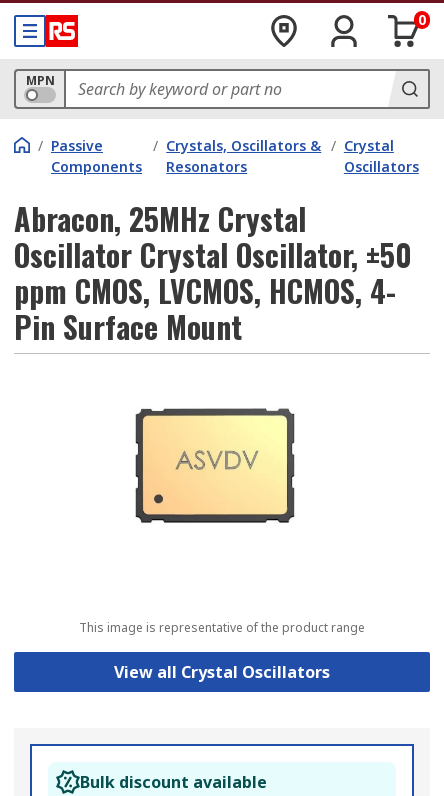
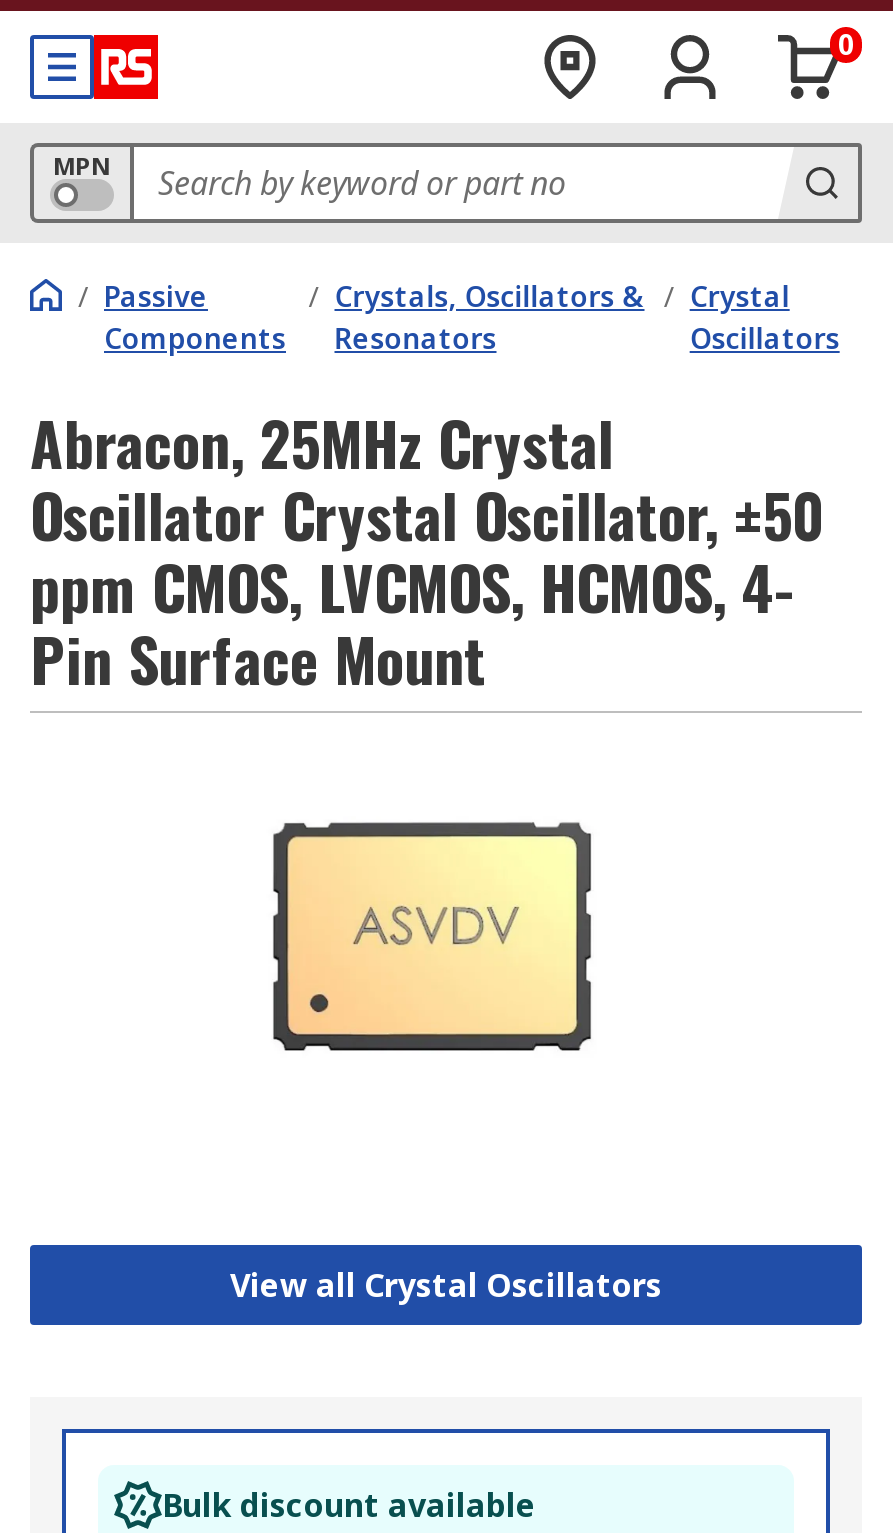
[79,619,365,636] This image is representative of the product range -> none

